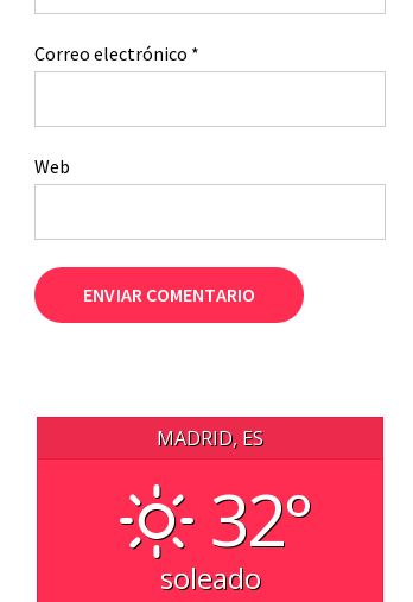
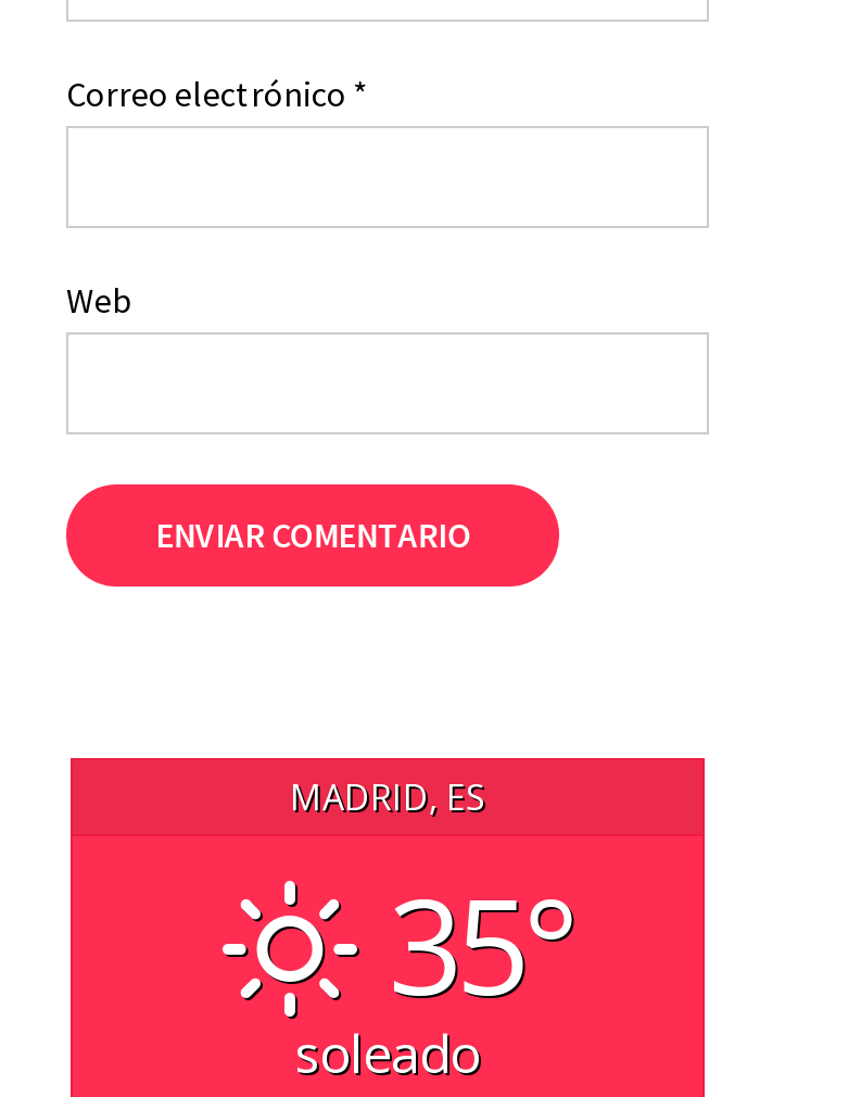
[210,470,310,568] 32° -> [388,856,570,1034] 35°

